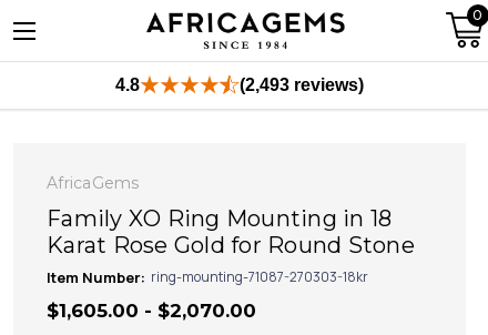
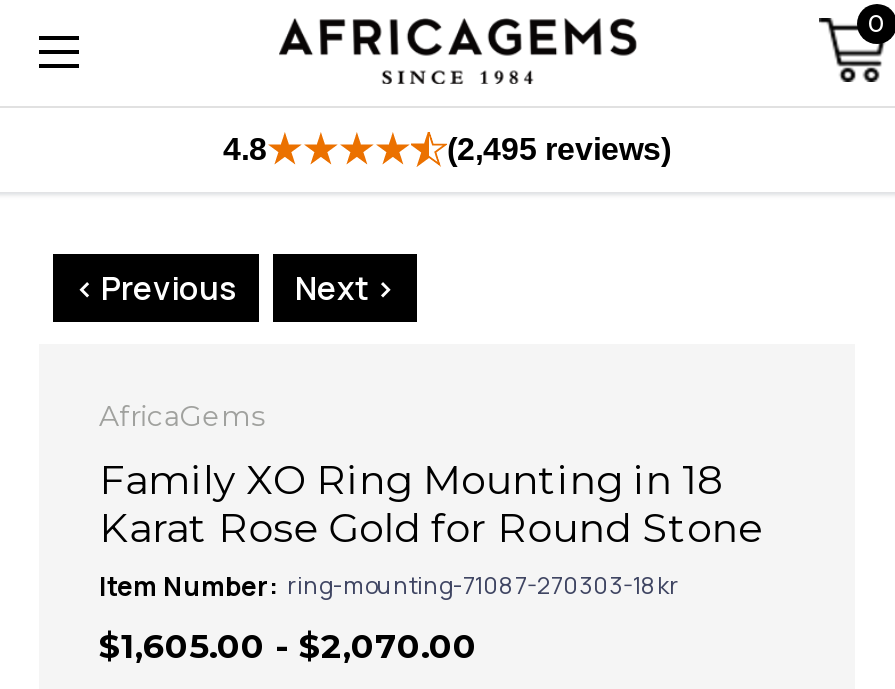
[240,75,364,94] (2,493 reviews) -> [75,132,671,310] (2,495 reviews) | < Previous | Next >

